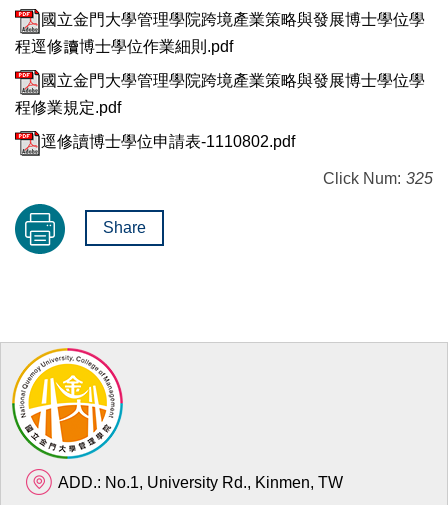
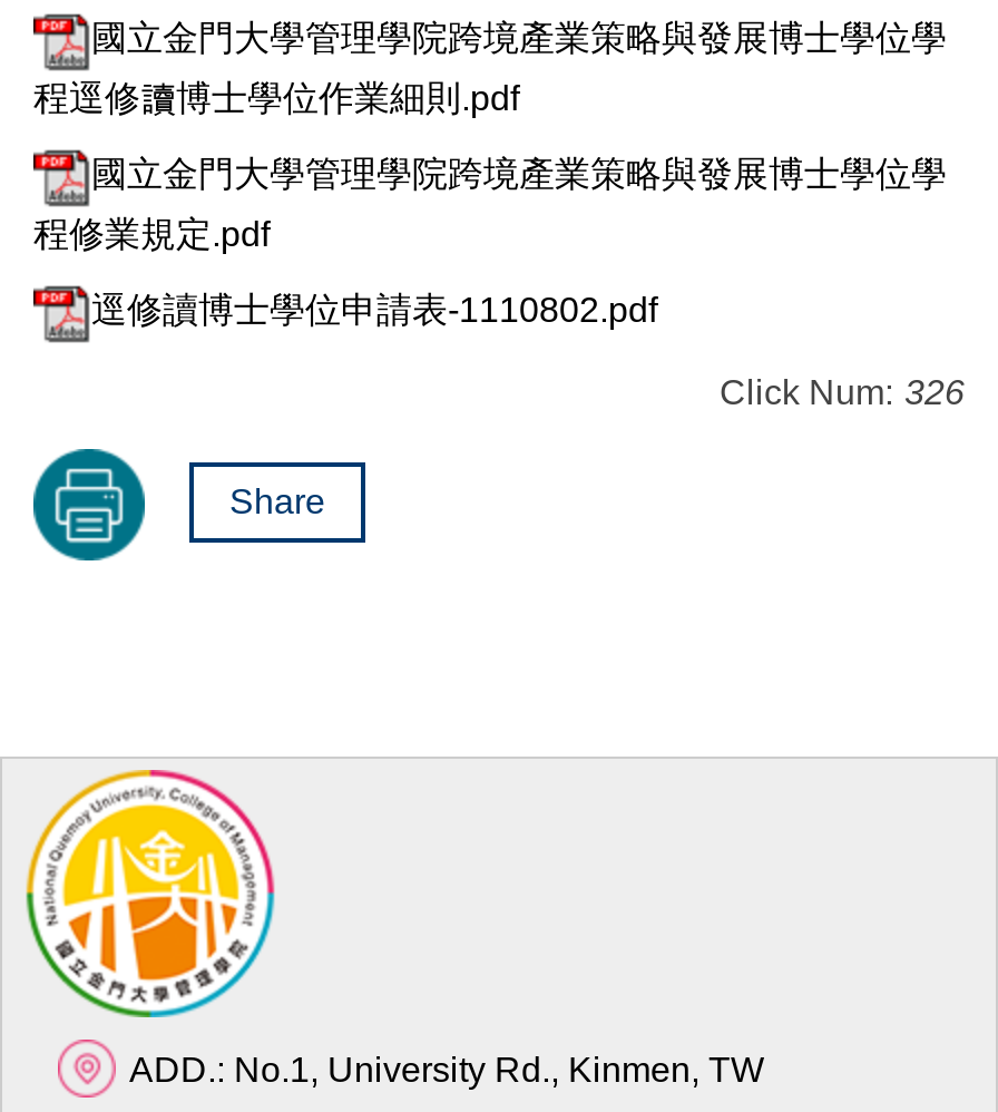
[323,170,433,187] Click Num: 325 -> [720,372,965,410] Click Num: 326

